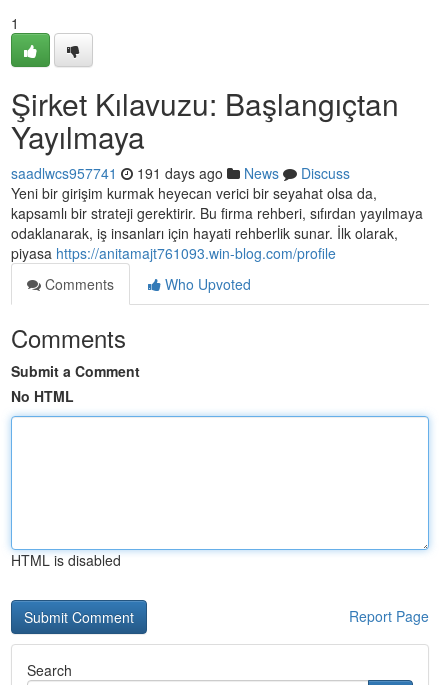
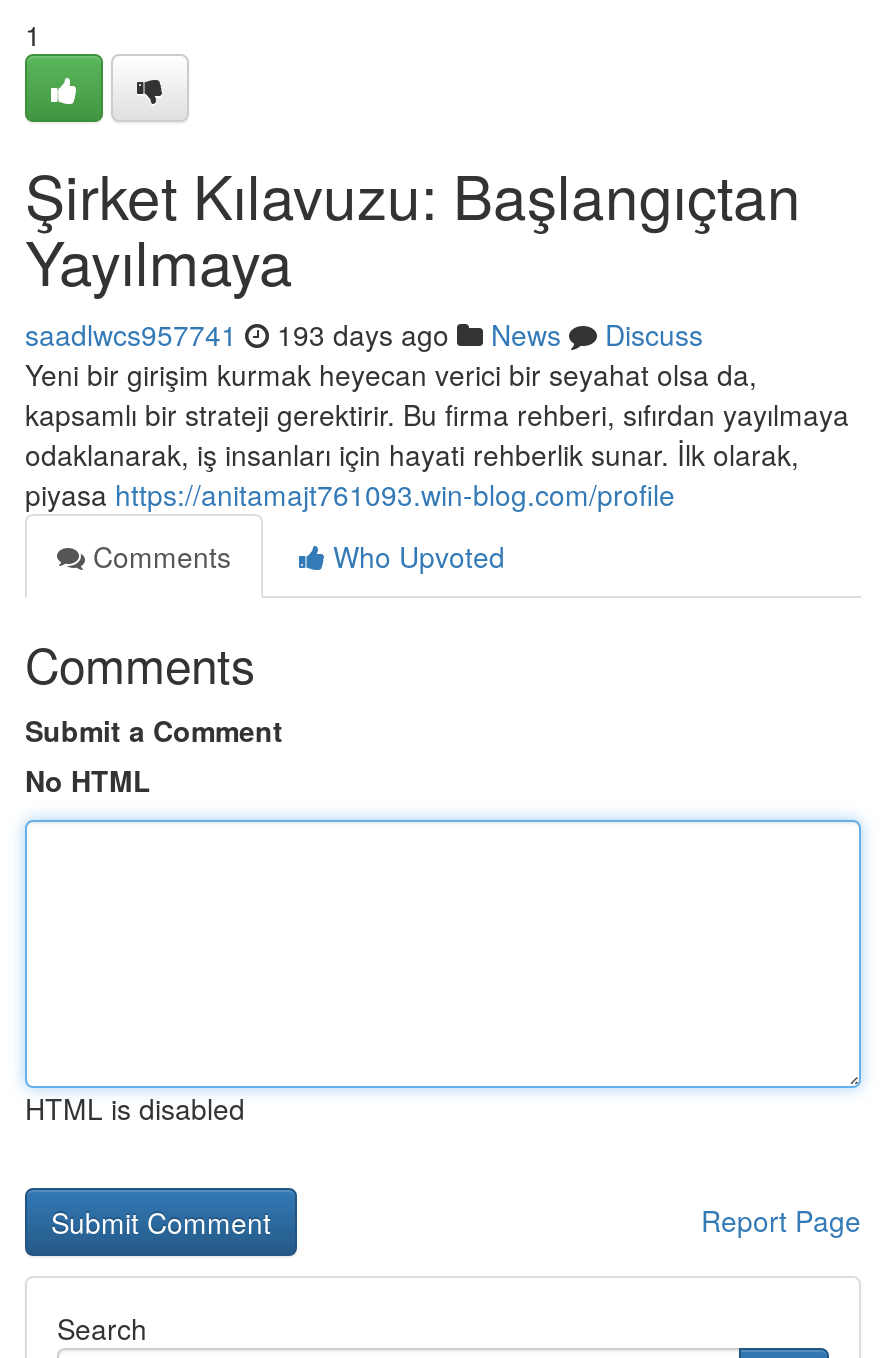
[11,163,350,183] saadlwcs957741 191 days ago News Discuss -> [25,314,703,354] saadlwcs957741 193 days ago News Discuss

